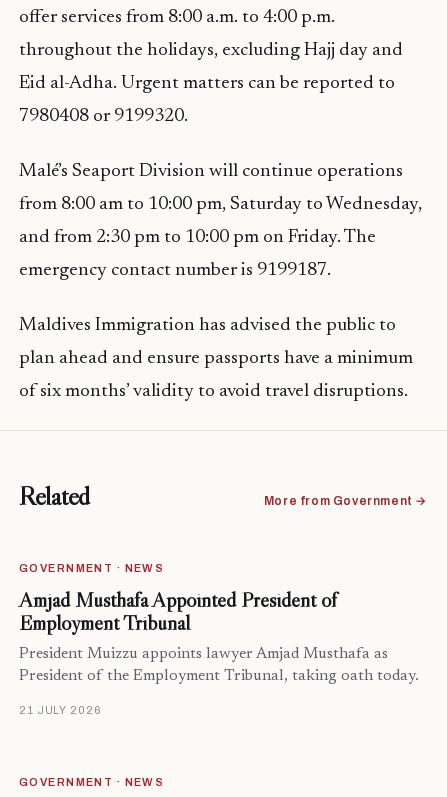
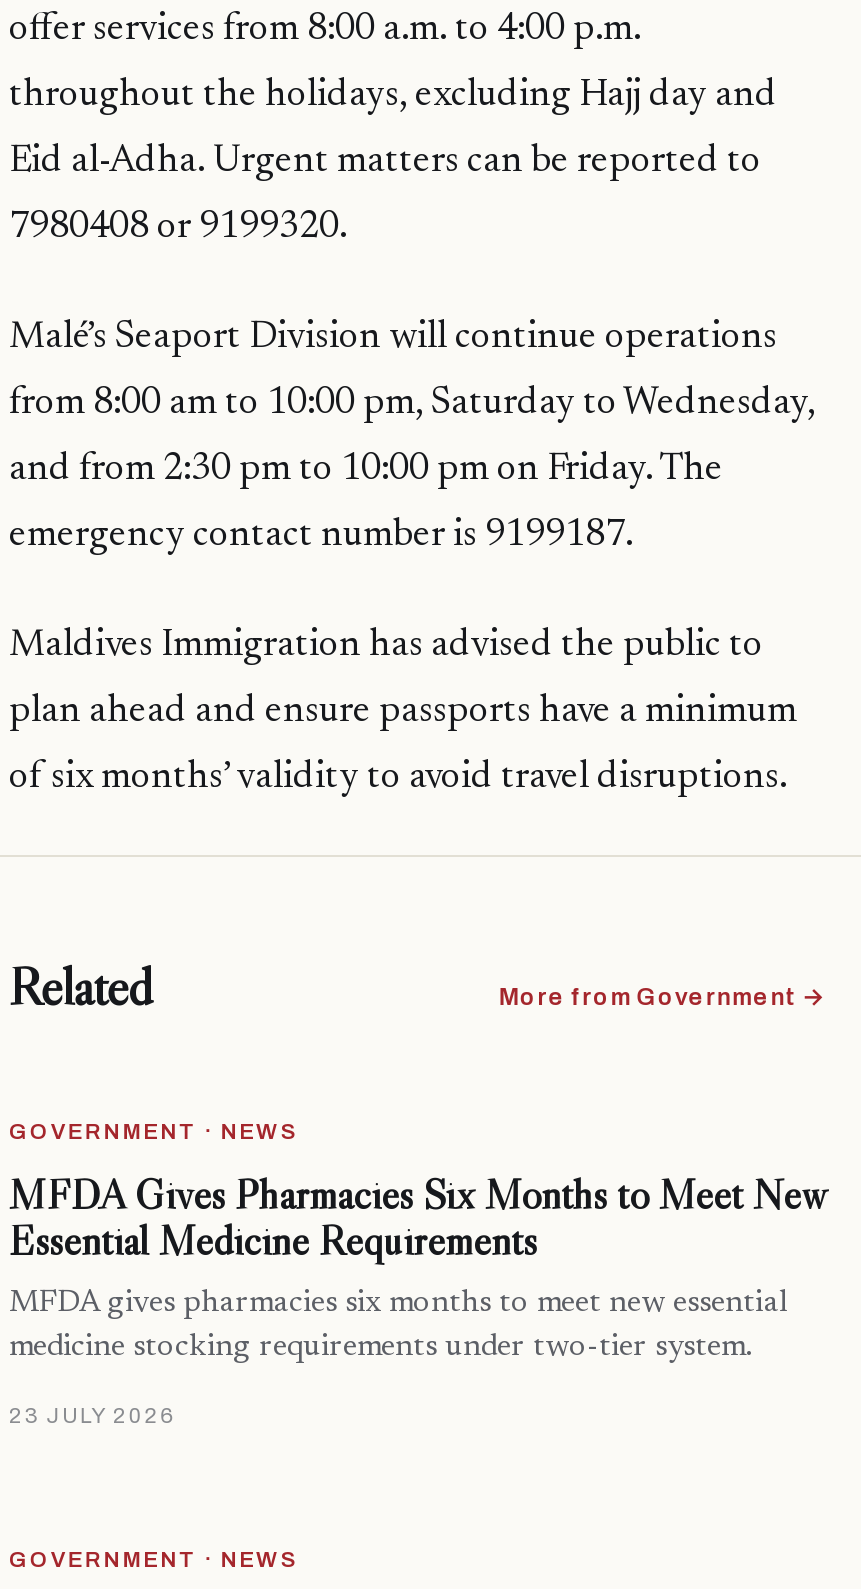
[19,587,388,662] Amjad Musthafa Appointed President of | Employment Tribunal | President Muizzu appoints lawyer Amjad Musthafa as -> [9,1169,825,1319] MFDA Gives Pharmacies Six Months to Meet New | Essential Medicine Requirements | MFDA gives pharmacies six months to meet new essential
[19,669,419,684] President of the Employment Tribunal, taking oath today. -> [9,1333,753,1363] medicine stocking requirements under two-tier system.
[19,704,102,716] 21 JULY 2026 -> [9,1403,176,1427] 23 JULY 2026

